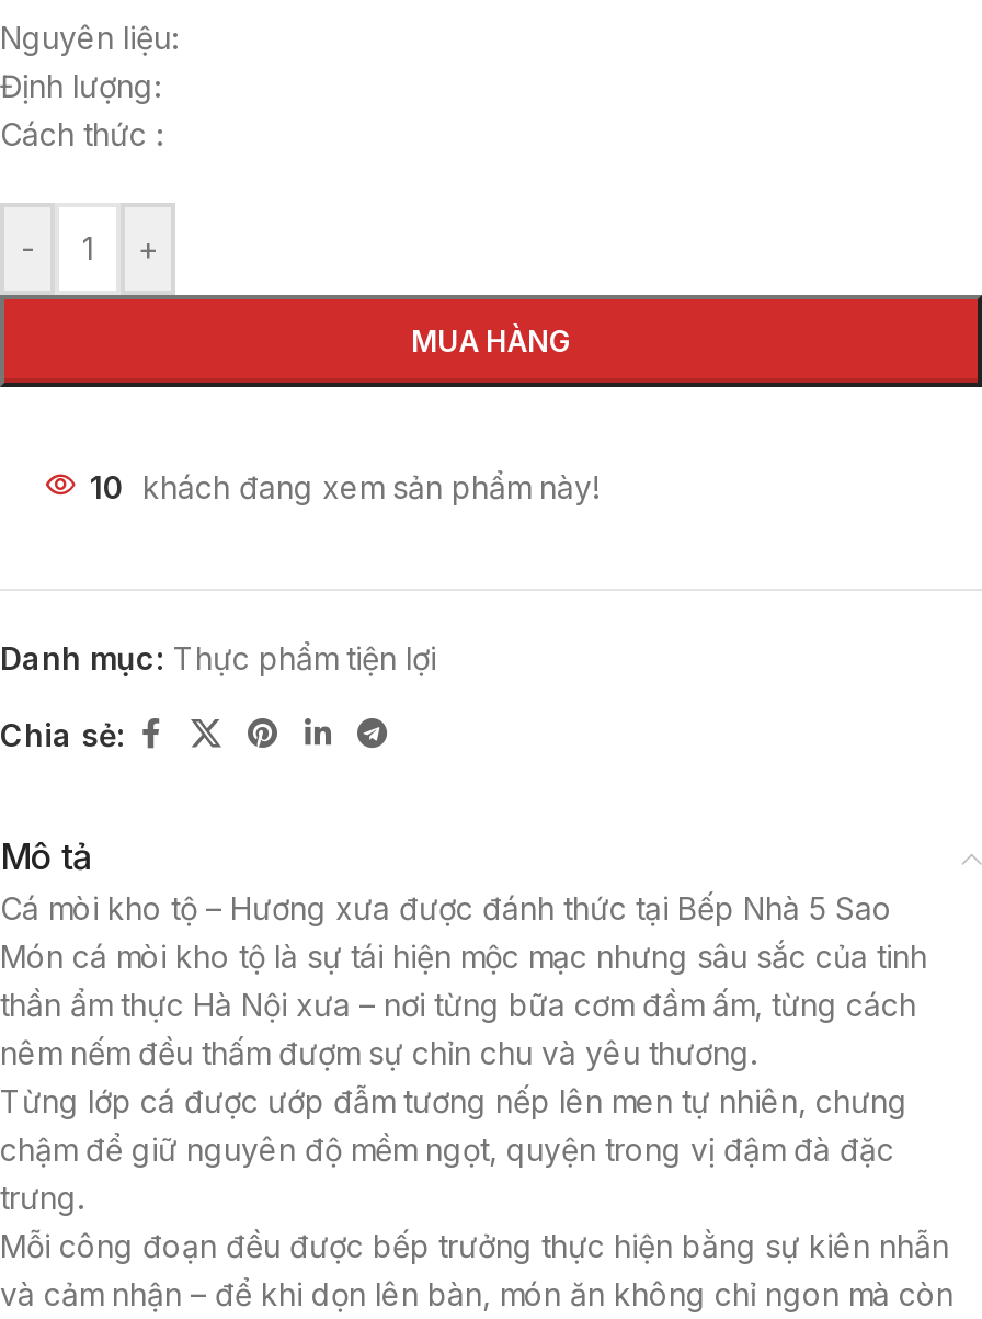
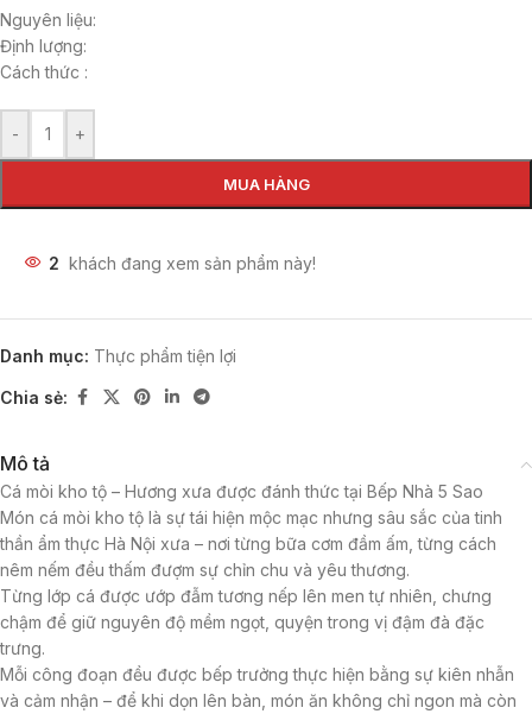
[90,469,598,506] 10 khách đang xem sản phẩm này! -> [49,253,316,274] 2 khách đang xem sản phẩm này!

